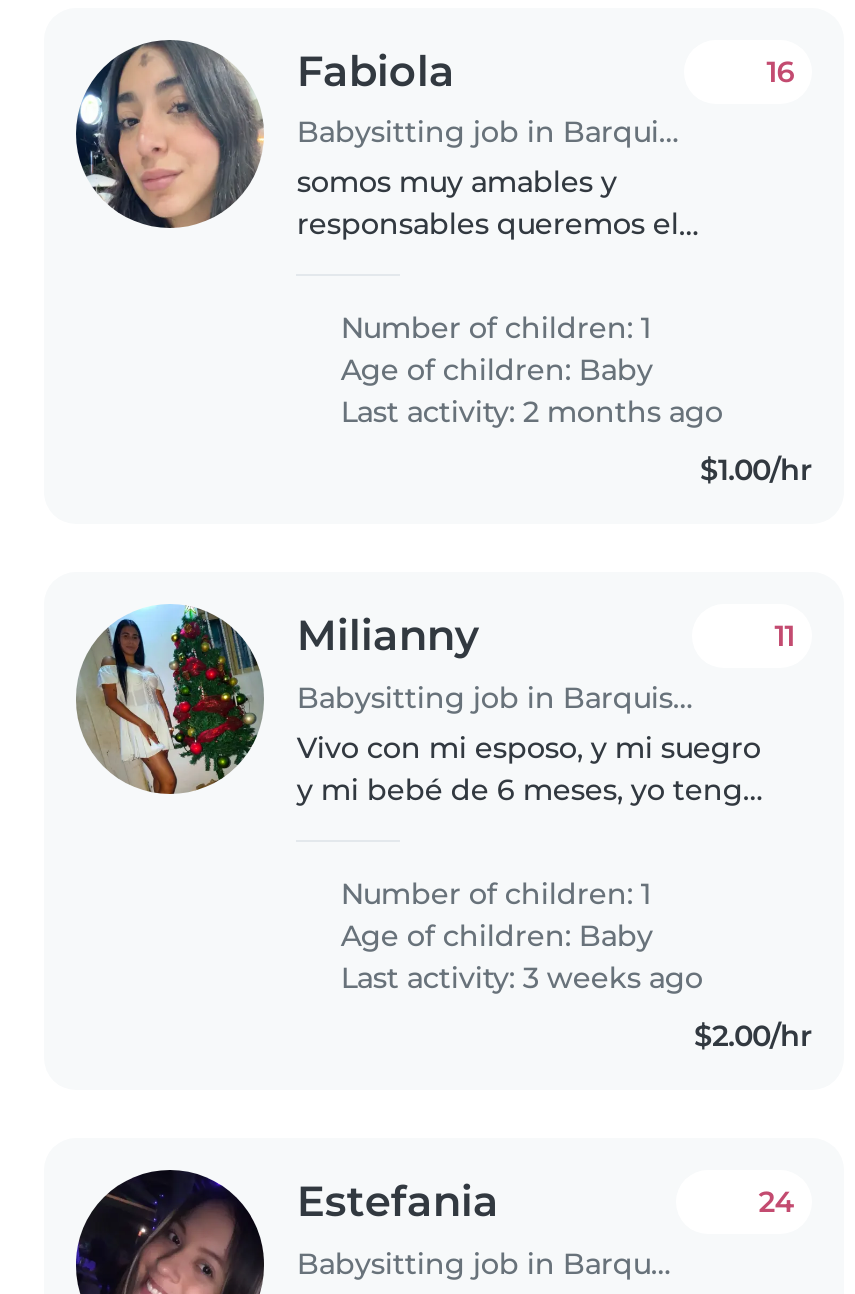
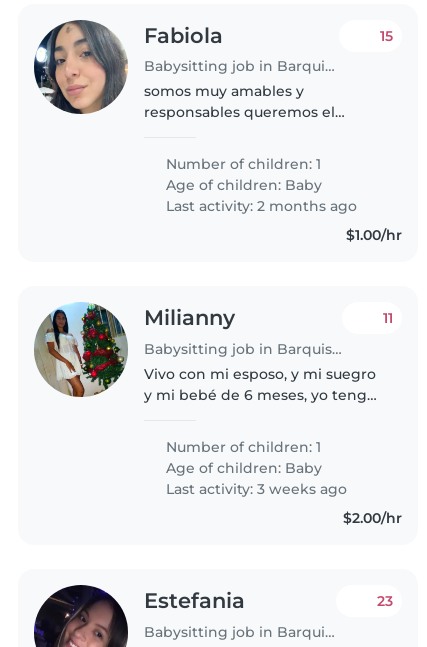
[766,53,794,89] 16 -> [380,27,393,45] 15
[758,1184,794,1220] 24 -> [377,592,393,610] 23

